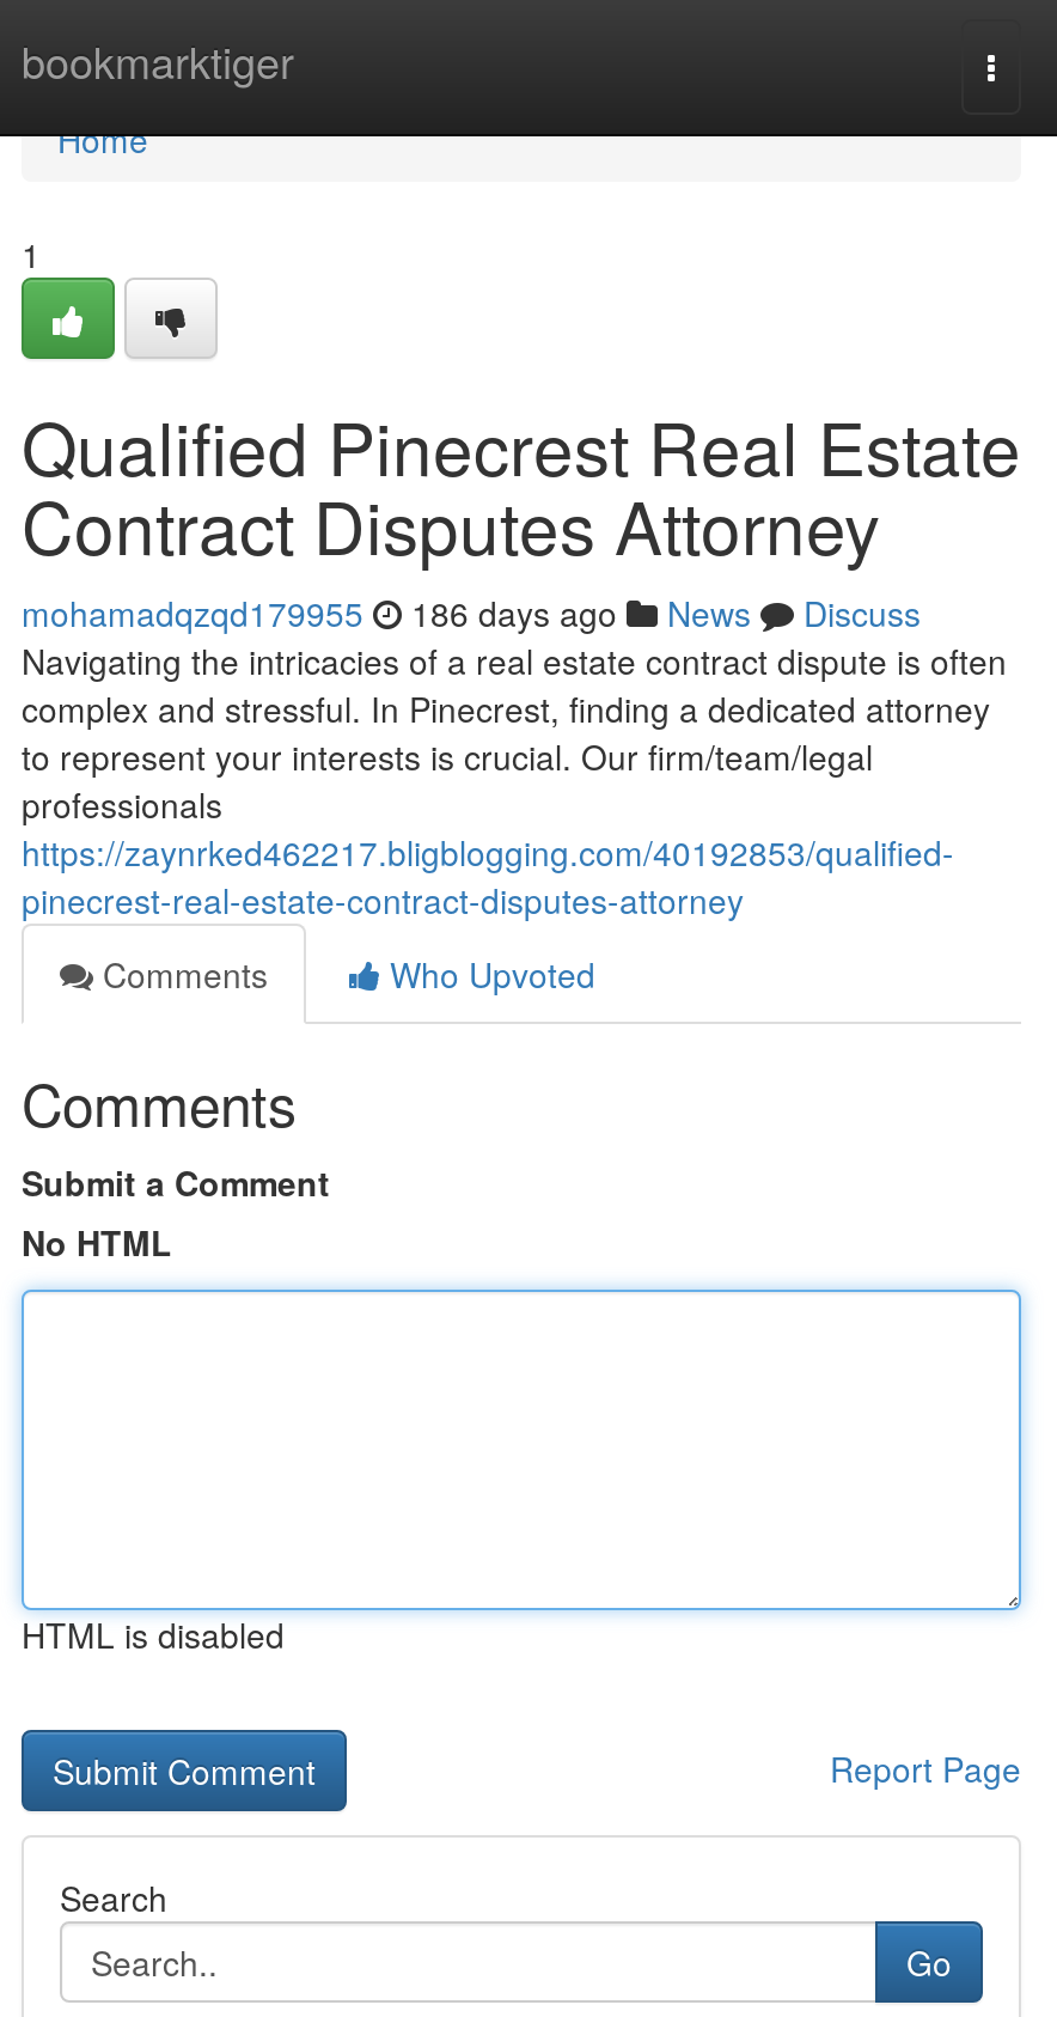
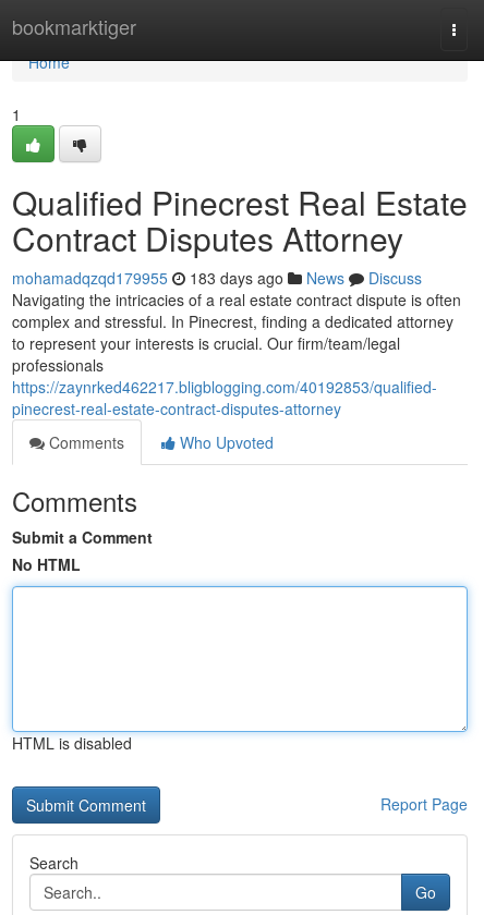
[22,589,921,636] mohamadqzqd179955 186 days ago News Discuss -> [12,267,422,289] mohamadqzqd179955 183 days ago News Discuss

